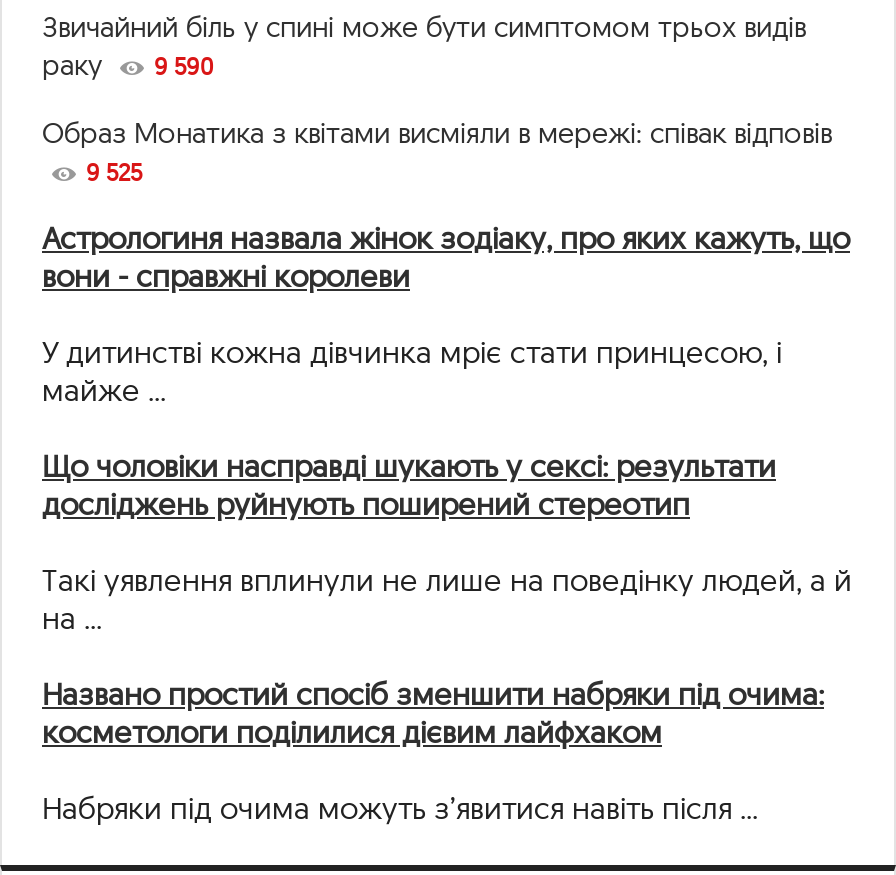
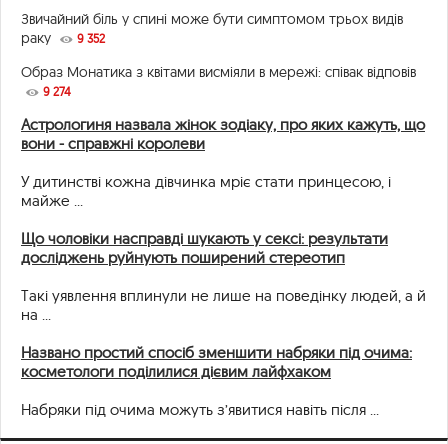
[42,47,214,83] раку 9 590 -> [21,29,105,47] раку 9 352
[86,157,142,187] 9 525 -> [43,84,71,99] 9 274

